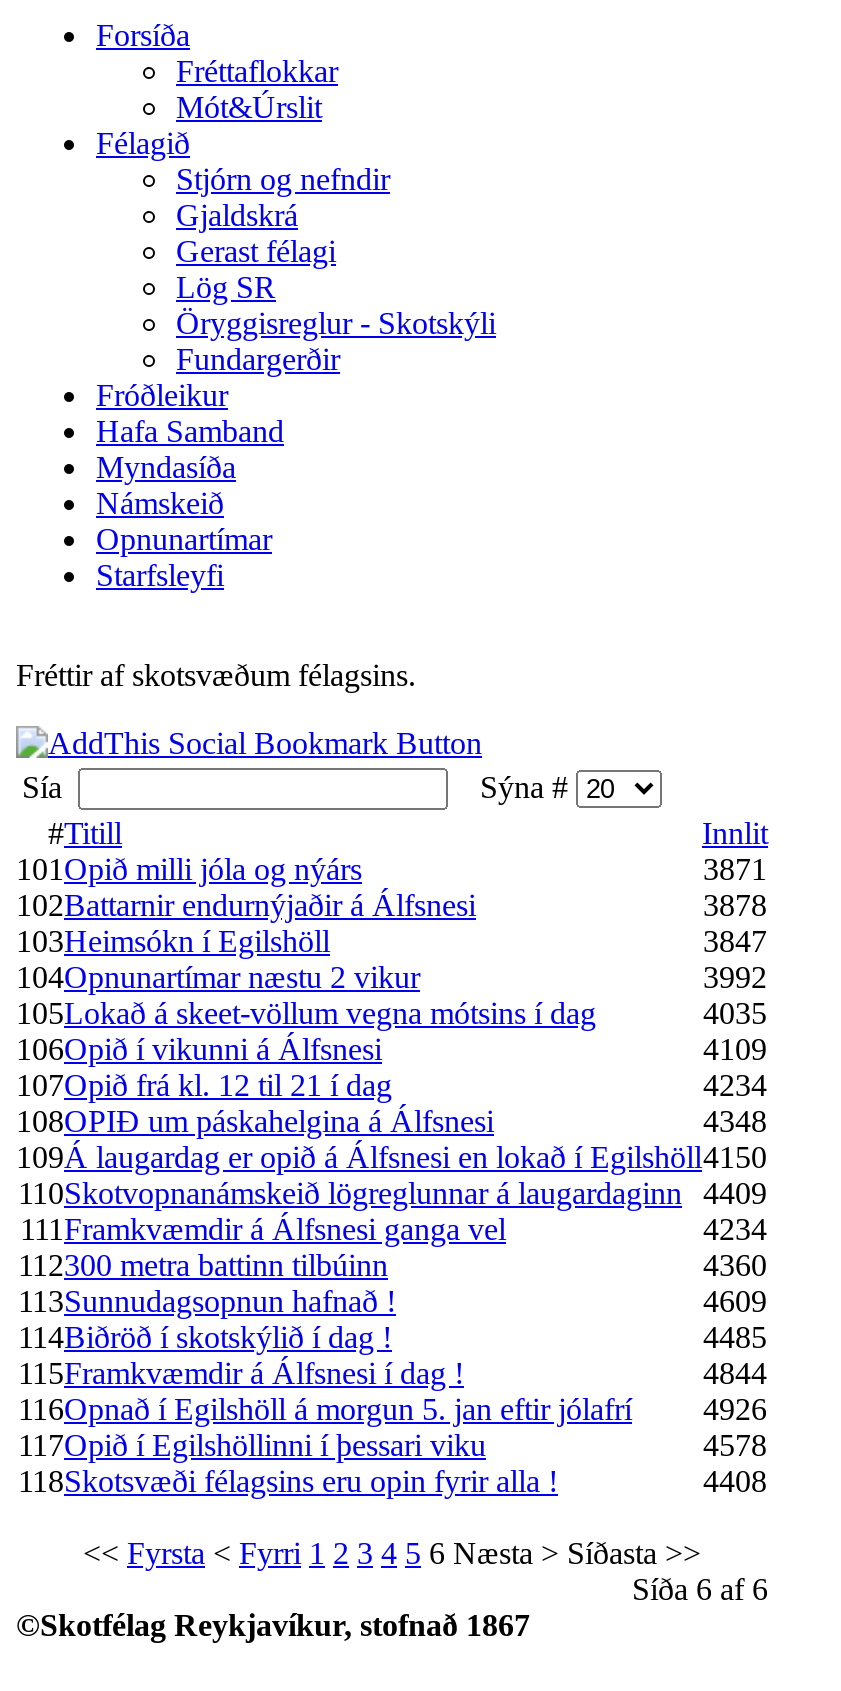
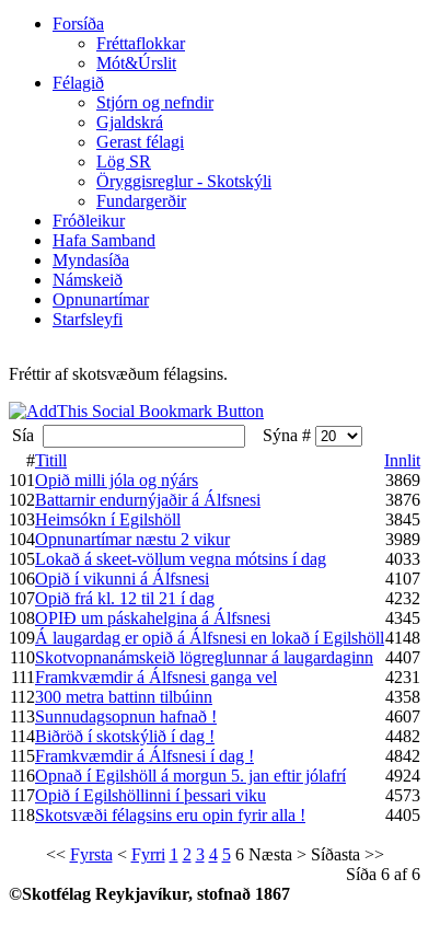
[703,852,767,886] 3871 -> [385,471,420,489] 3869
[703,888,767,922] 3878 -> [385,490,420,509] 3876
[703,924,767,958] 3847 -> [385,510,420,529] 3845
[703,960,767,994] 3992 -> [385,530,420,548] 3989
[703,996,767,1030] 4035 -> [385,550,420,568] 4033
[703,1032,767,1066] 4109 -> [385,569,420,588] 4107
[703,1068,767,1102] 4234 -> [385,589,420,608] 4232
[703,1104,767,1138] 4348 -> [385,609,420,627] 4345
[16,1140,767,1174] 109Á laugardag er opið á Álfsnesi en lokað í Egilshöll4150 -> [9,628,420,647] 109Á laugardag er opið á Álfsnesi en lokað í Egilshöll4148
[18,1176,767,1210] 110Skotvopnanámskeið lögreglunnar á laugardaginn 4409 -> [10,648,420,667] 110Skotvopnanámskeið lögreglunnar á laugardaginn 4407
[703,1212,767,1246] 4234 -> [385,668,420,686] 4231
[703,1248,767,1282] 4360 -> [385,687,420,706] 4358
[703,1284,767,1318] 4609 -> [385,707,420,726] 4607
[703,1320,767,1354] 4485 -> [385,727,420,745] 4482
[703,1356,767,1390] 4844 -> [385,747,420,765] 4842
[703,1392,767,1426] 4926 -> [385,766,420,785] 4924
[703,1428,767,1462] 4578 -> [385,786,420,805] 4573
[703,1464,767,1498] 4408 -> [385,806,420,824] 4405

